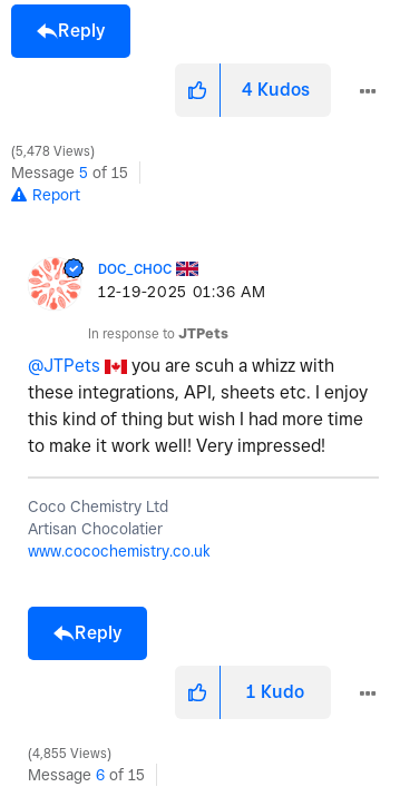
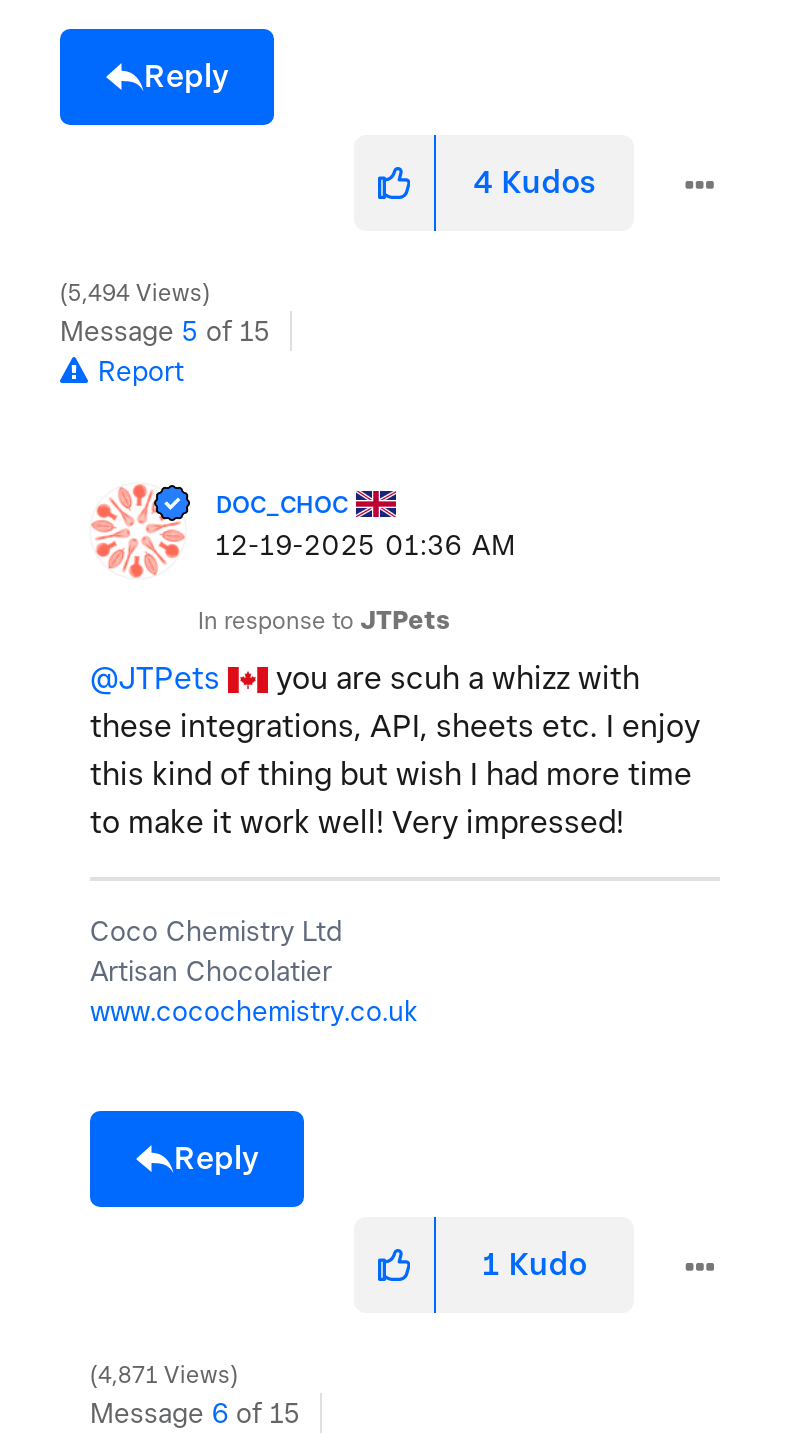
[12,144,94,160] 5,478 Views -> [62,280,208,308] 5,494 Views
[29,746,110,762] 4,855 Views -> [92,1362,236,1390] 4,871 Views

